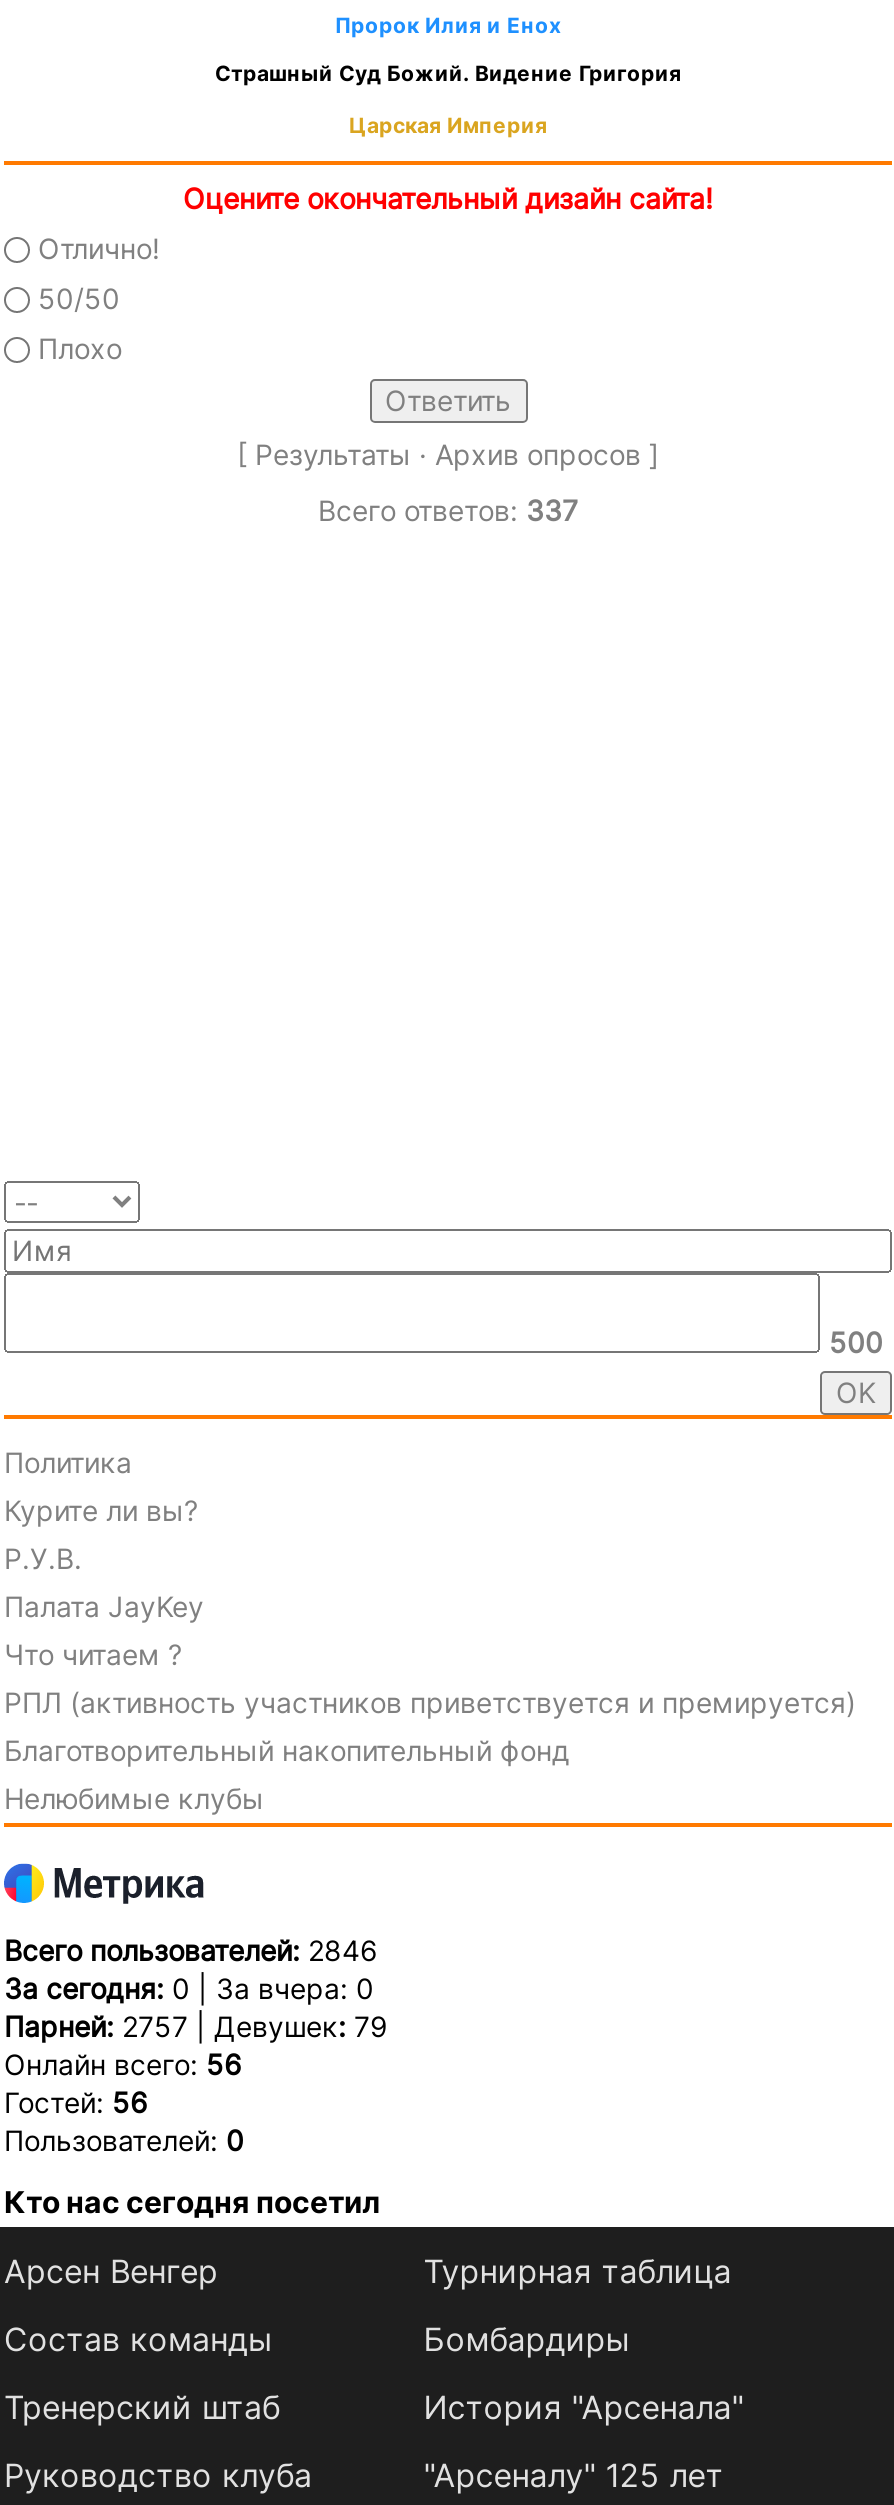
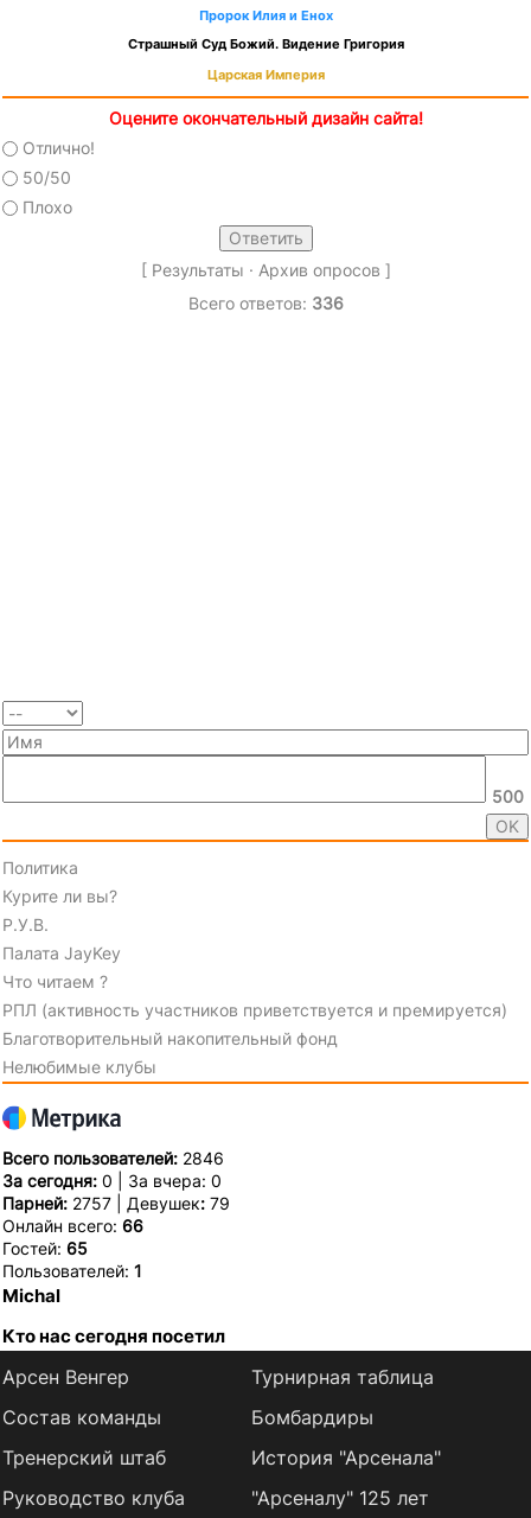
[318,493,578,527] Всего ответов: 337 -> [188,293,343,313] Всего ответов: 336
[4,2048,244,2158] Онлайн всего: 56 | Гостей: 56 | Пользователей: 0 -> [2,1215,143,1306] Онлайн всего: 66 | Гостей: 65 | Пользователей: 1 | Michal

